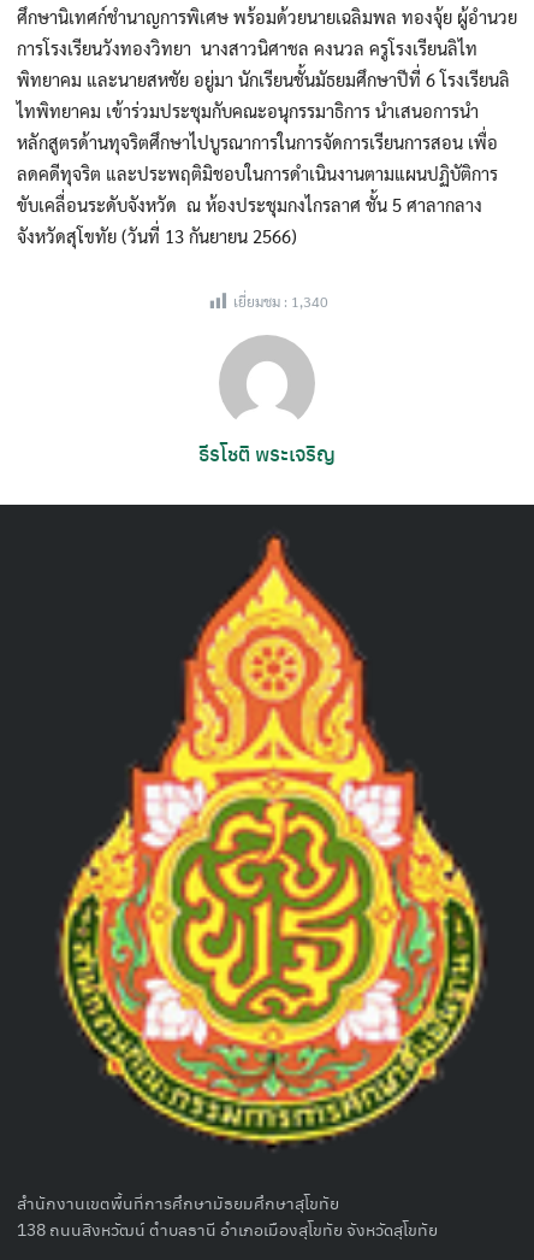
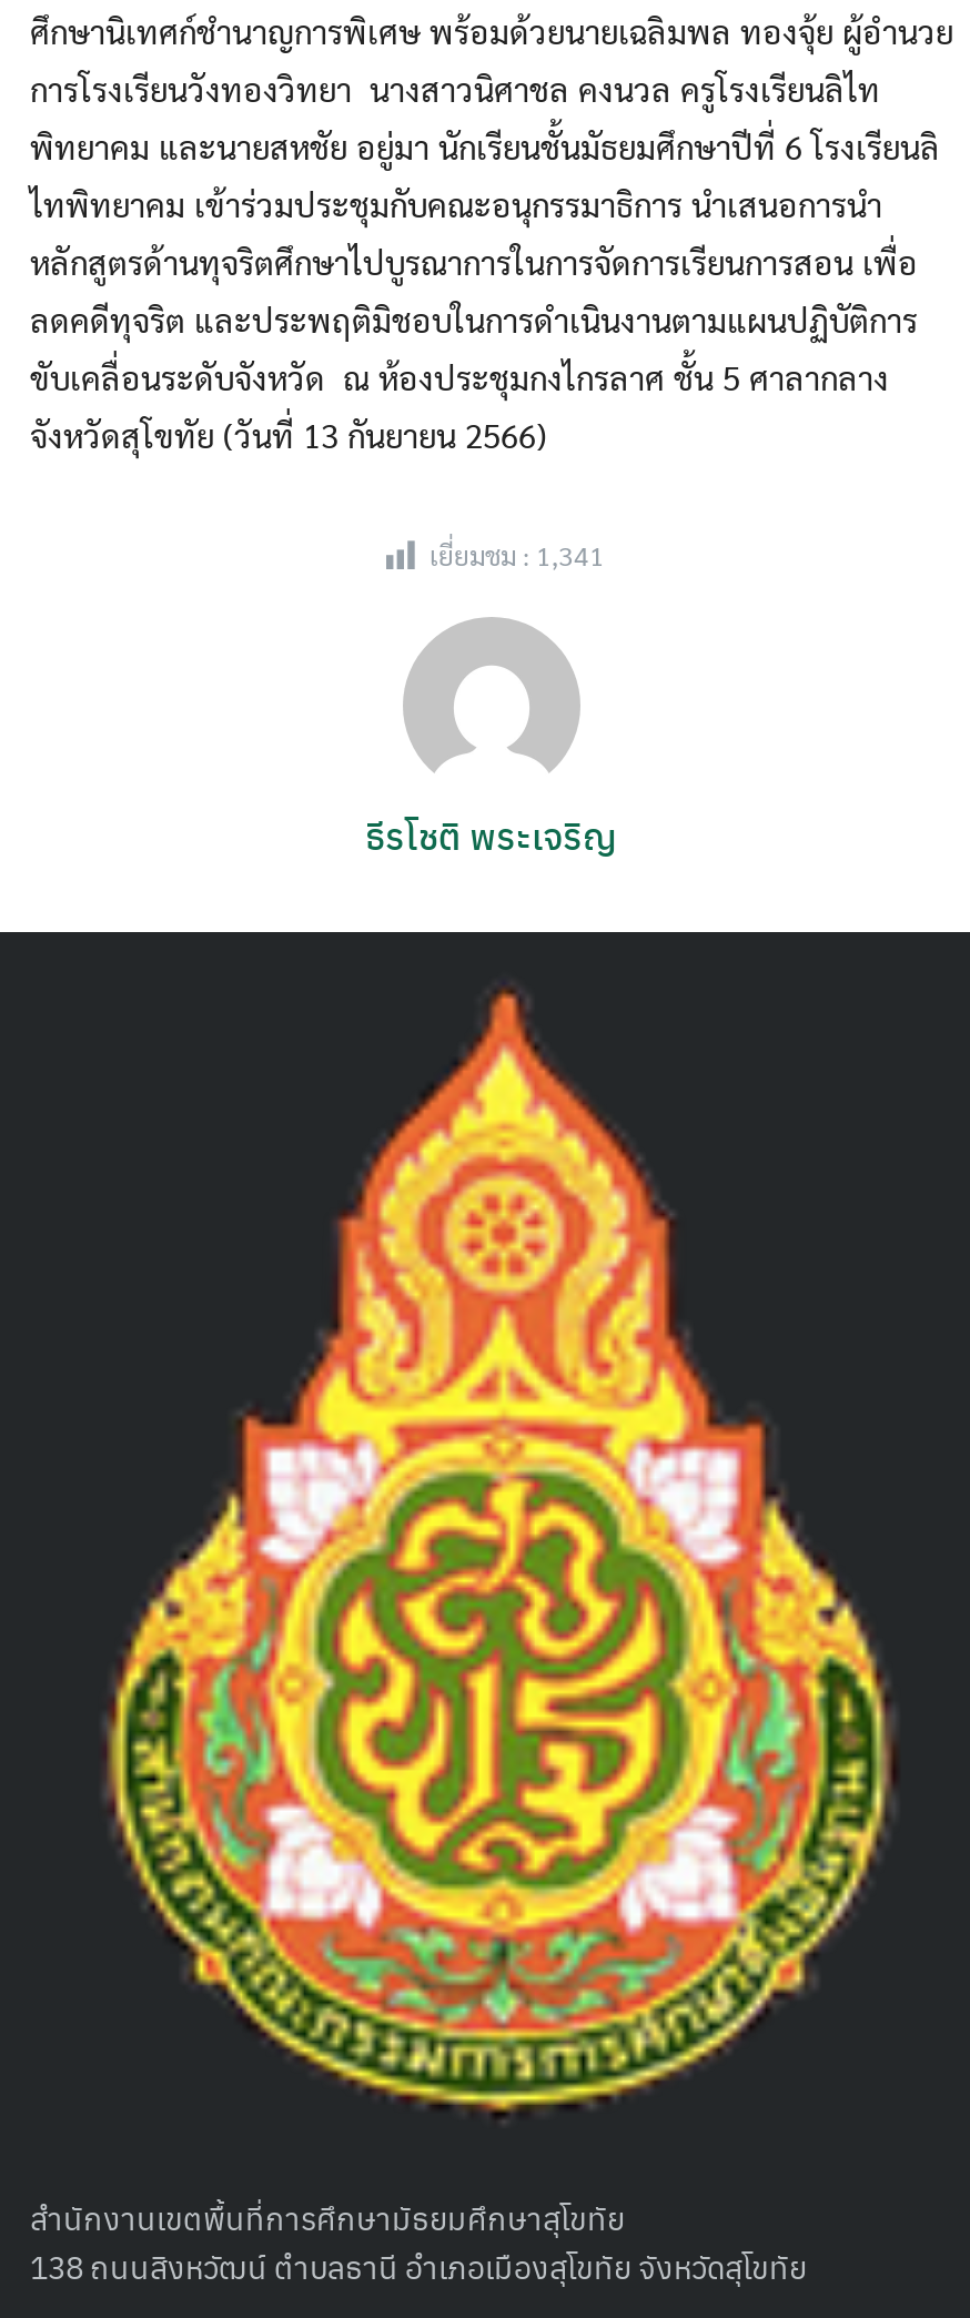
[233,291,328,310] เยี่ยมชม : 1,340 -> [430,536,605,572] เยี่ยมชม : 1,341

